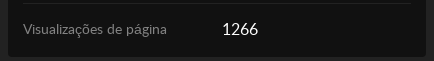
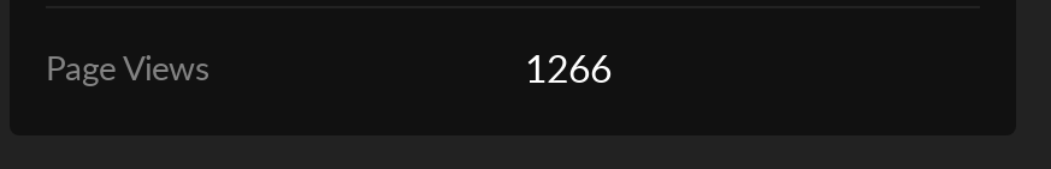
[23,21,167,37] Visualizações de página -> [46,50,209,88] Page Views

